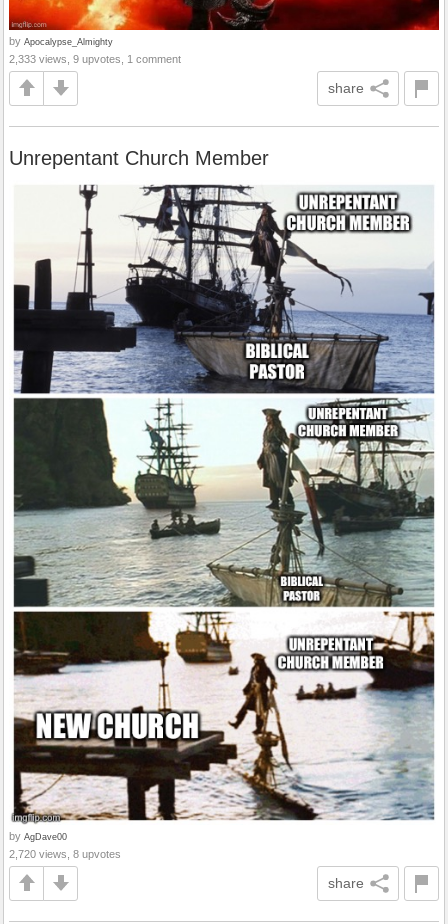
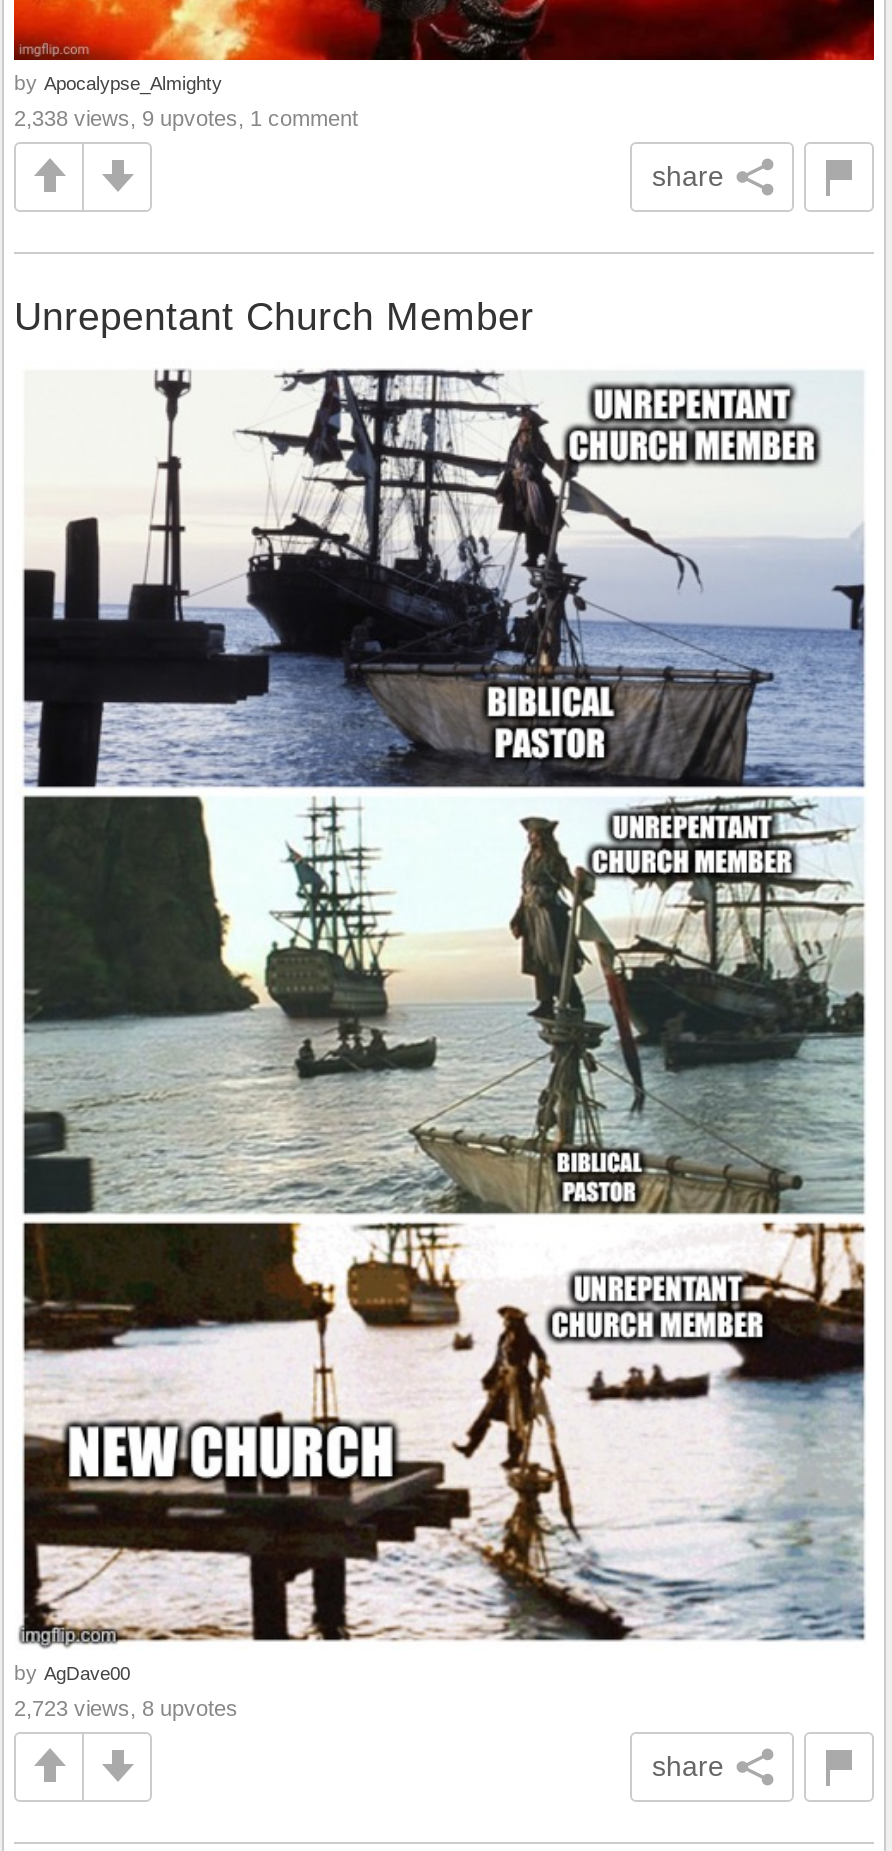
[9,53,181,65] 2,333 views, 9 upvotes, 1 comment -> [14,105,358,129] 2,338 views, 9 upvotes, 1 comment
[9,848,121,860] 2,720 views, 8 upvotes -> [14,1695,238,1719] 2,723 views, 8 upvotes

